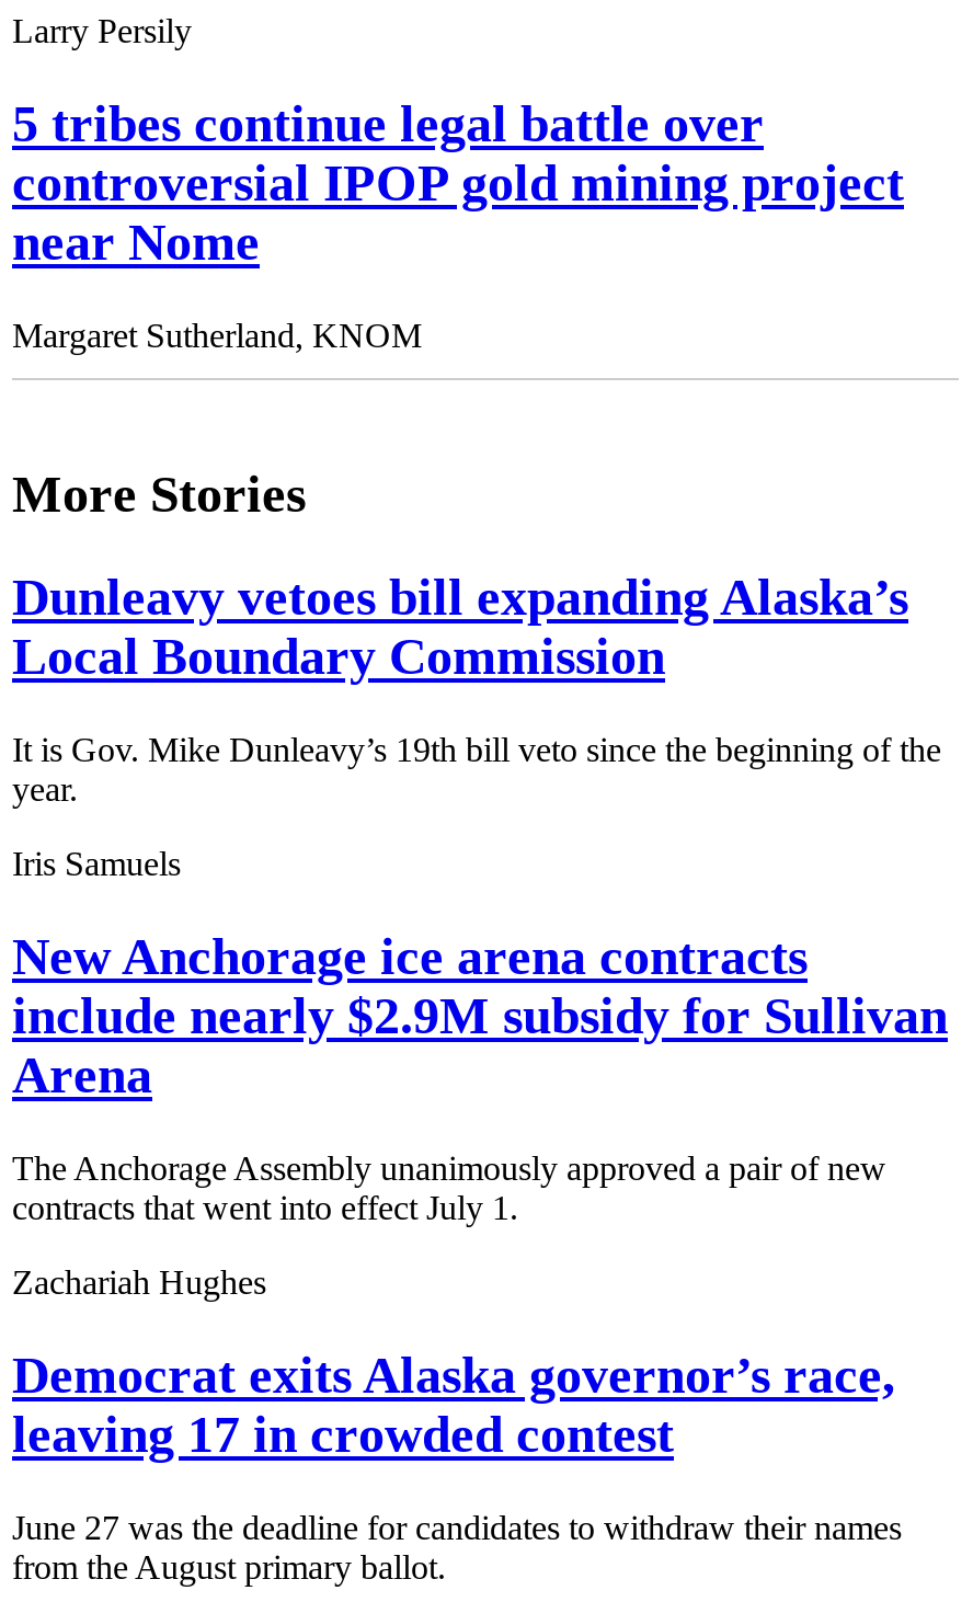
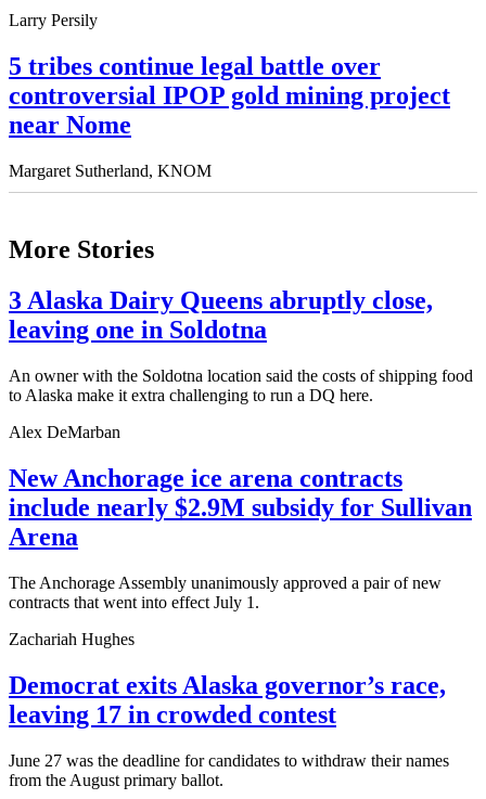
[12,569,908,686] Dunleavy vetoes bill expanding Alaska’s | Local Boundary Commission -> [9,287,433,344] 3 Alaska Dairy Queens abruptly close, | leaving one in Soldotna
[12,731,941,808] It is Gov. Mike Dunleavy’s 19th bill veto since the beginning of the | year. -> [9,367,473,405] An owner with the Soldotna location said the costs of shipping food | to Alaska make it extra challenging to run a DQ here.
[12,845,181,883] Iris Samuels -> [9,423,120,441] Alex DeMarban

